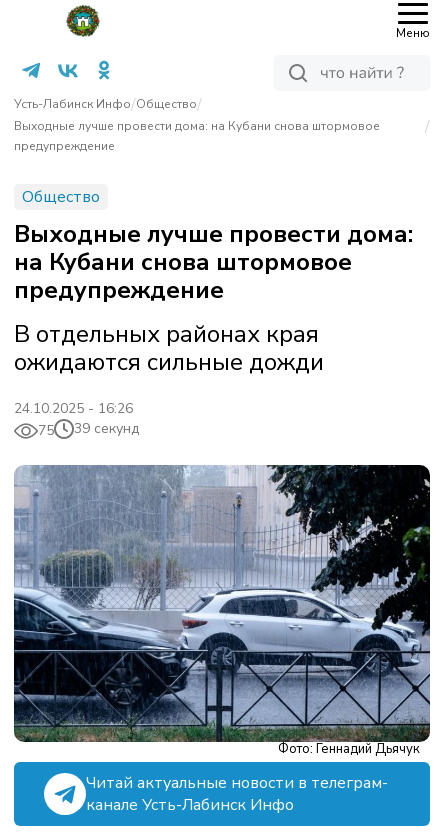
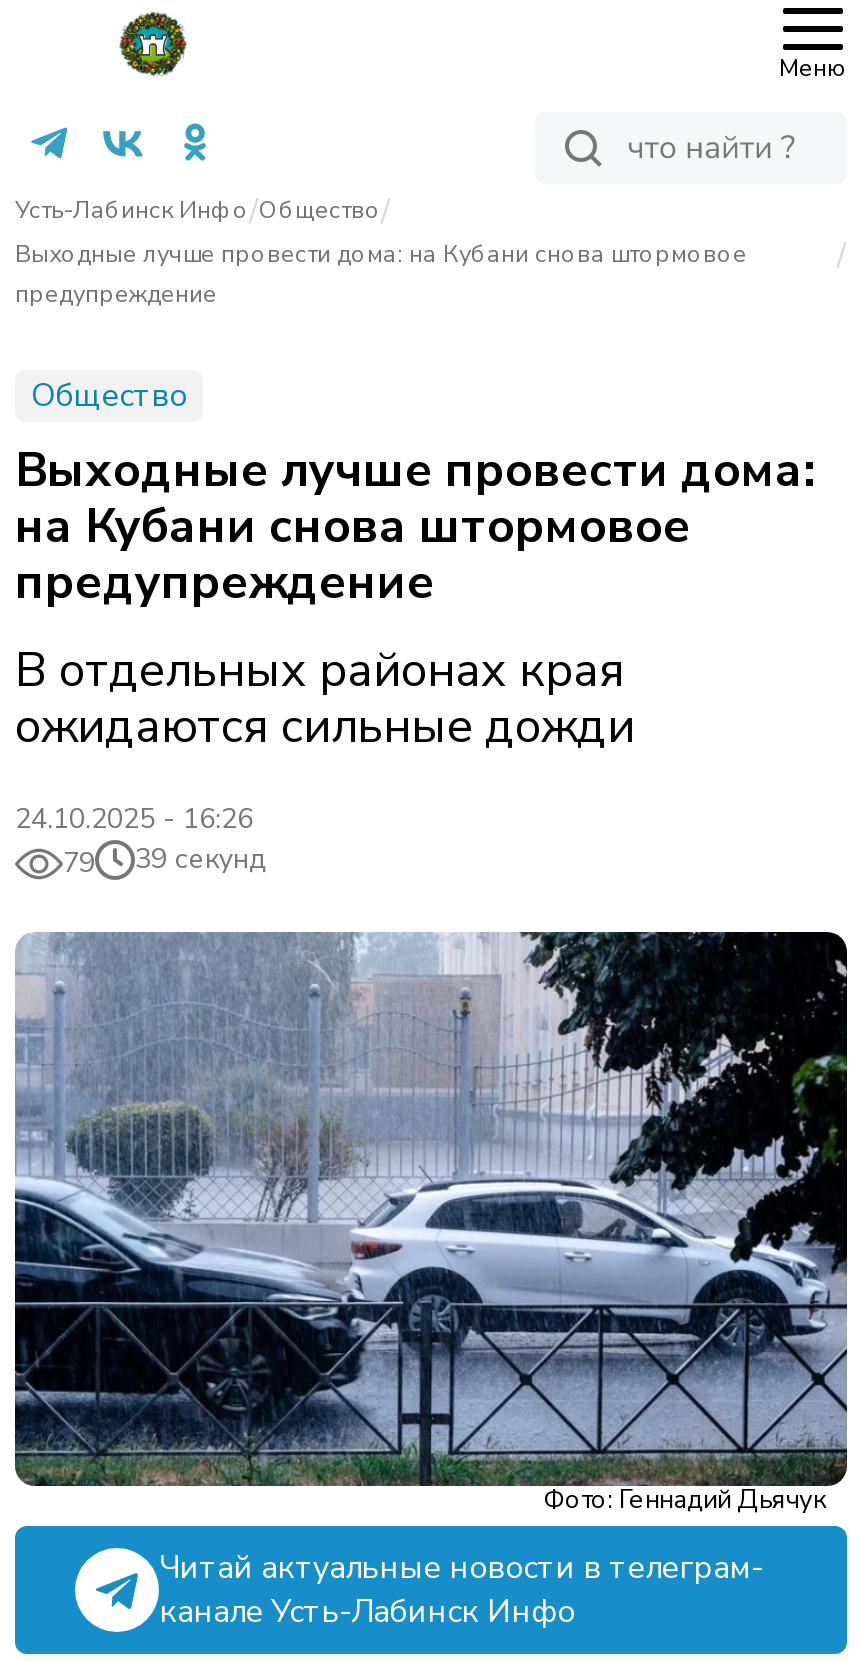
[38,419,139,440] 75 39 секунд -> [63,840,265,882] 79 39 секунд

